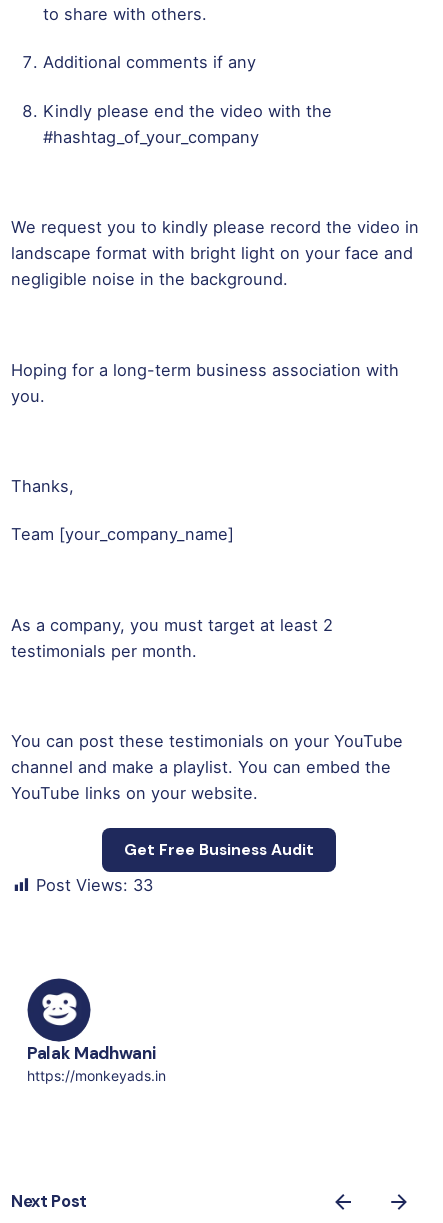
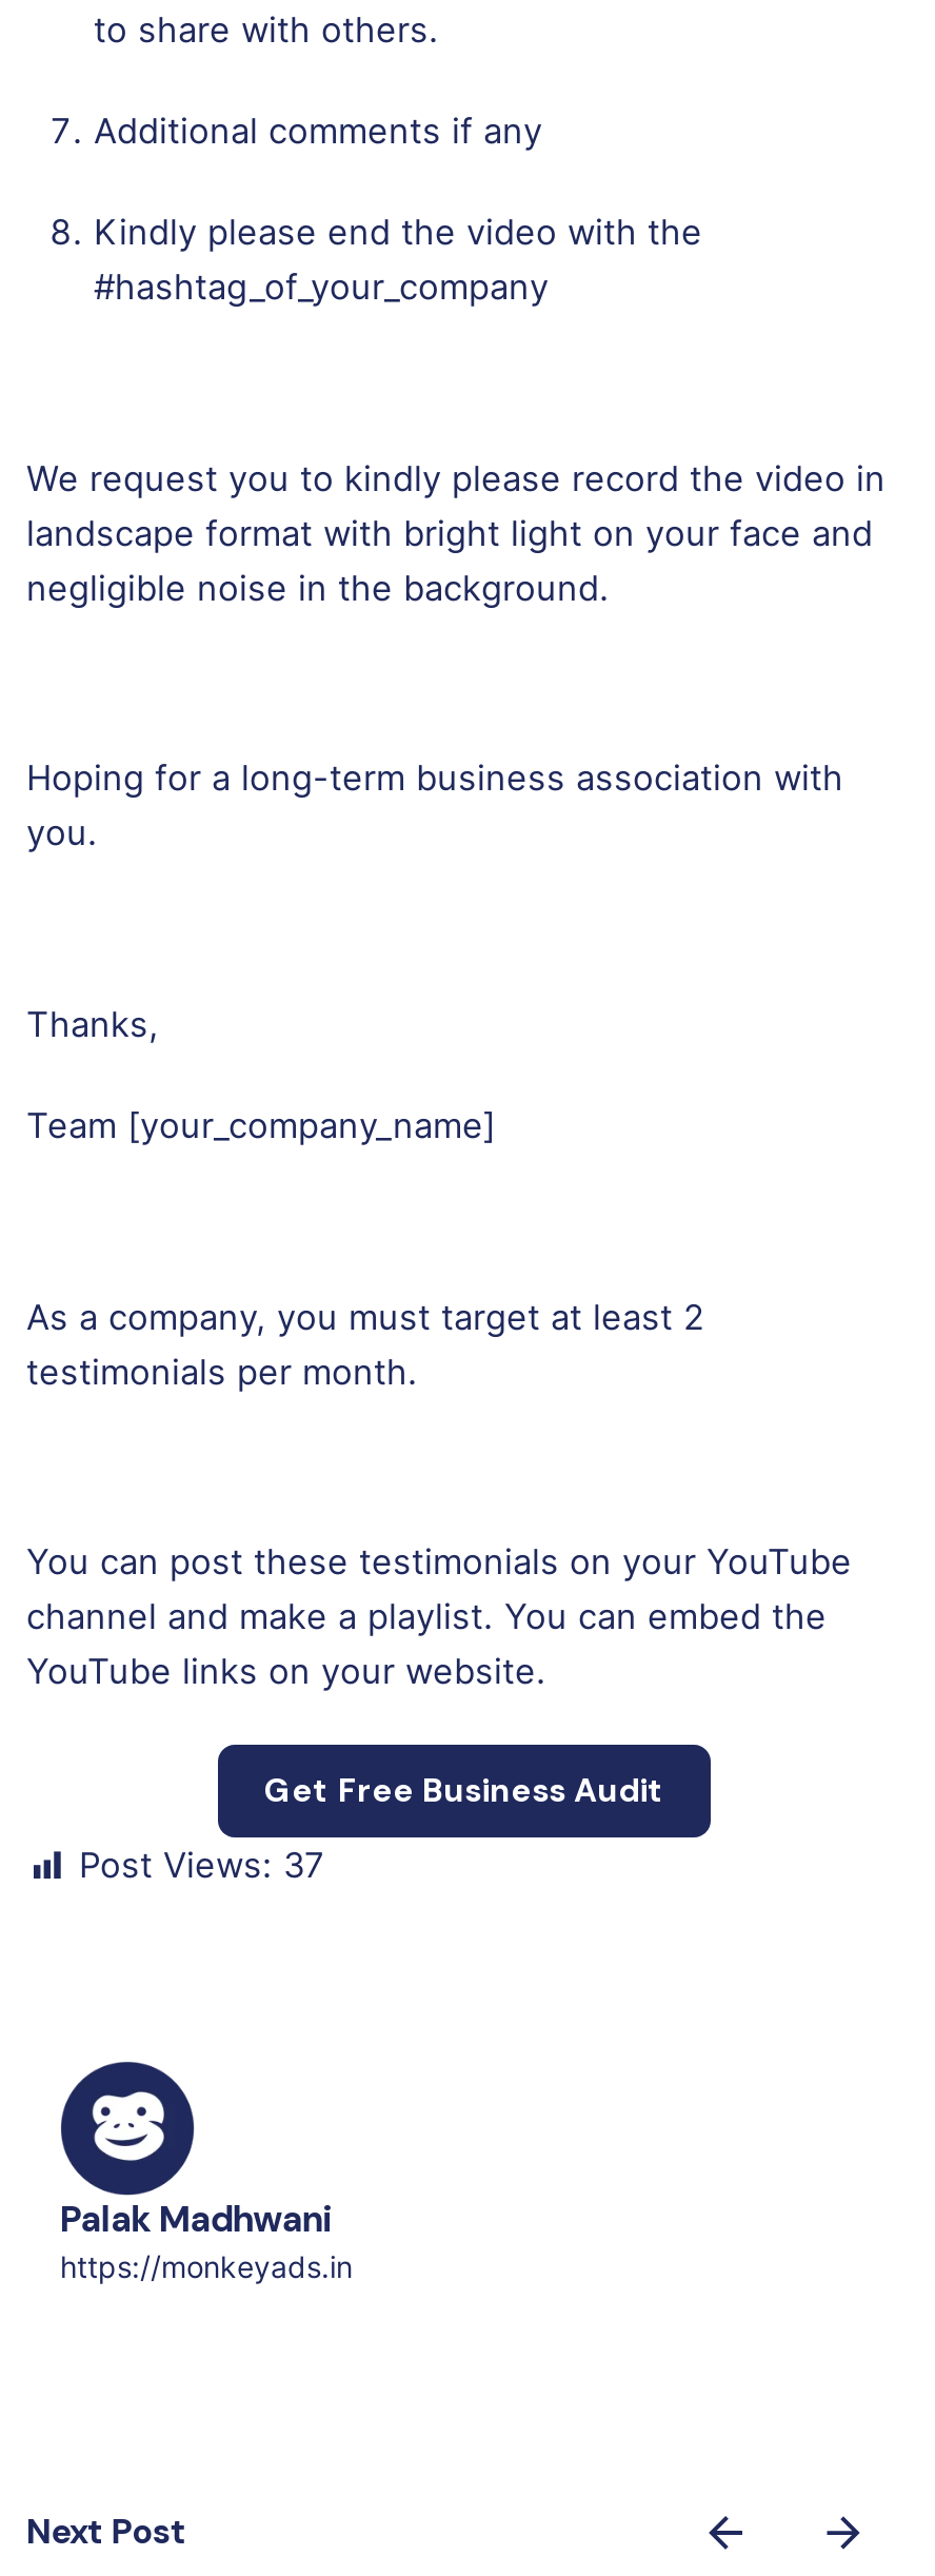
[36,875,153,895] Post Views: 33 -> [79,1845,323,1887] Post Views: 37

